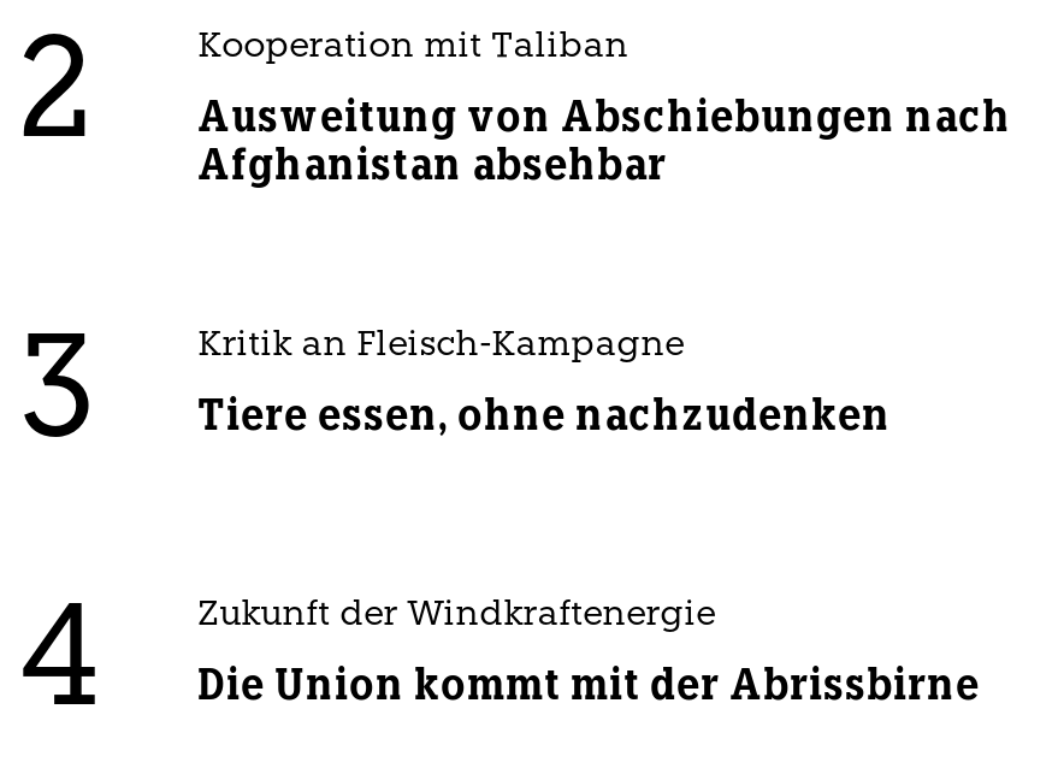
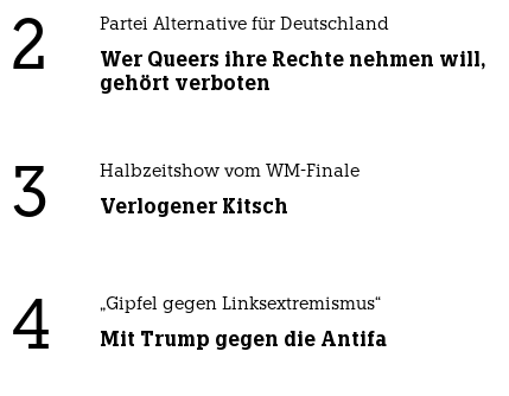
[198,31,629,67] Kooperation mit Taliban -> [99,17,389,35] Partei Alternative für Deutschland
[198,91,1012,192] Ausweitung von Abschiebungen nach | Afghanistan absehbar -> [99,47,485,97] Wer Queers ihre Rechte nehmen will, | gehört verboten
[198,330,684,366] Kritik an Fleisch-Kampagne -> [99,164,359,182] Halbzeitshow vom WM-Finale
[198,390,891,443] Tiere essen, ohne nachzudenken -> [99,194,288,220] Verlogener Kitsch
[198,599,715,635] Zukunft der Windkraftenergie -> [99,297,381,315] „Gipfel gegen Linksextremismus“
[198,659,980,712] Die Union kommt mit der Abrissbirne -> [99,327,386,353] Mit Trump gegen die Antifa

